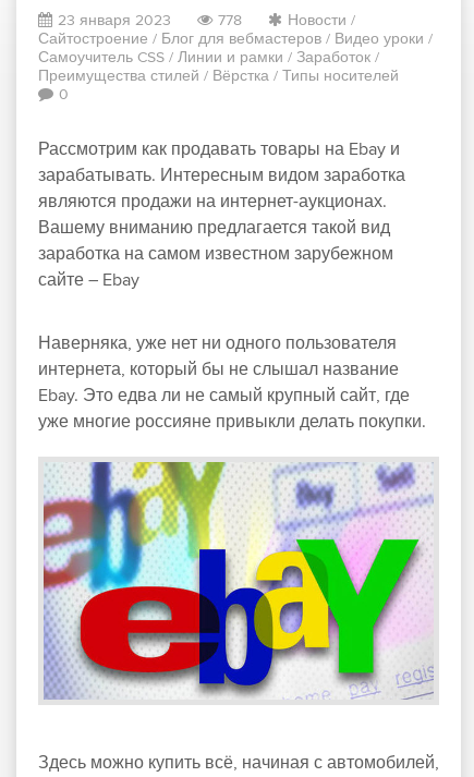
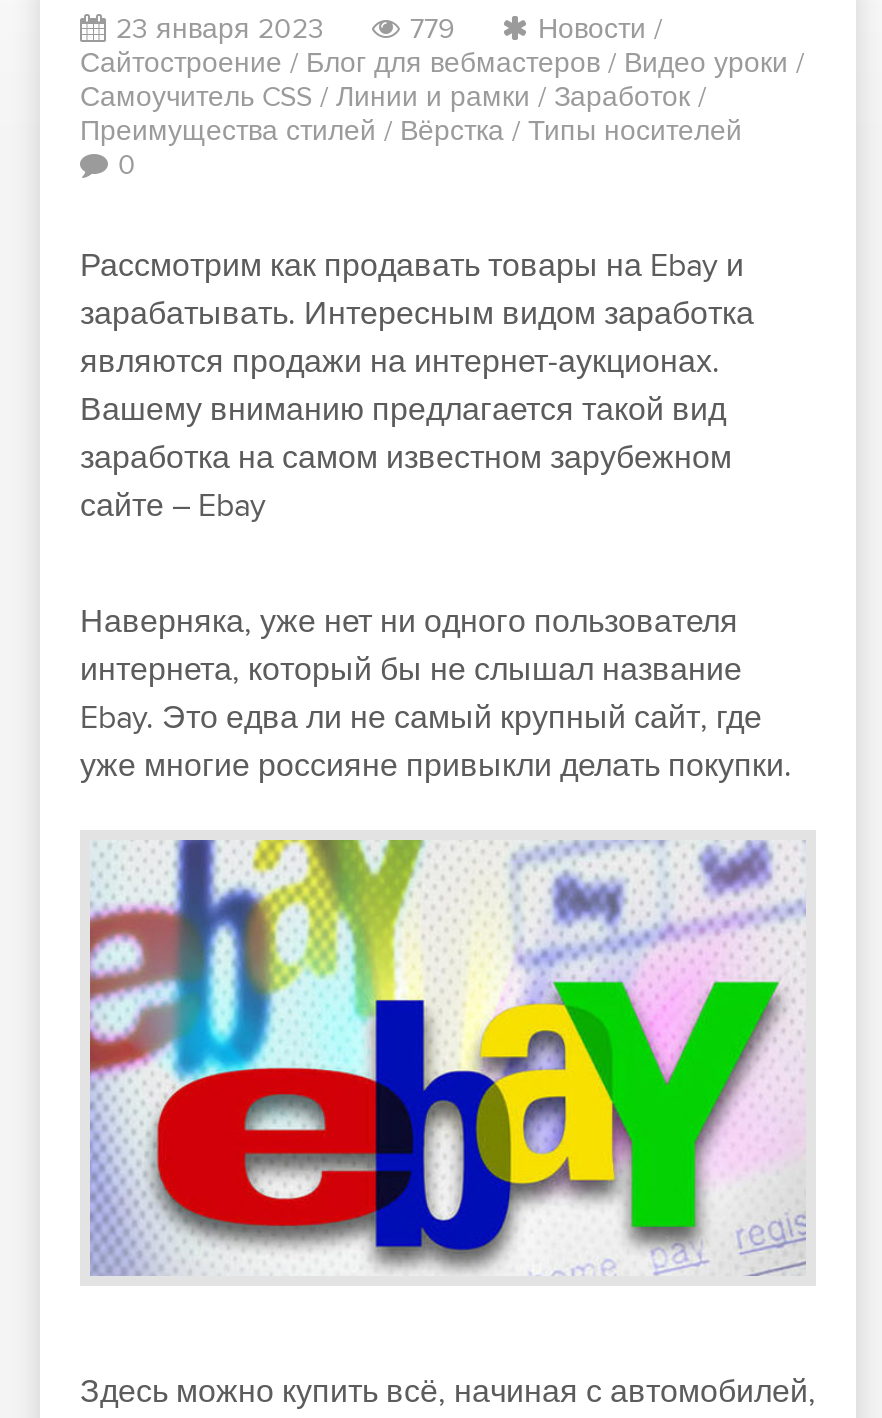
[218,11,242,29] 778 -> [410,12,454,46] 779

